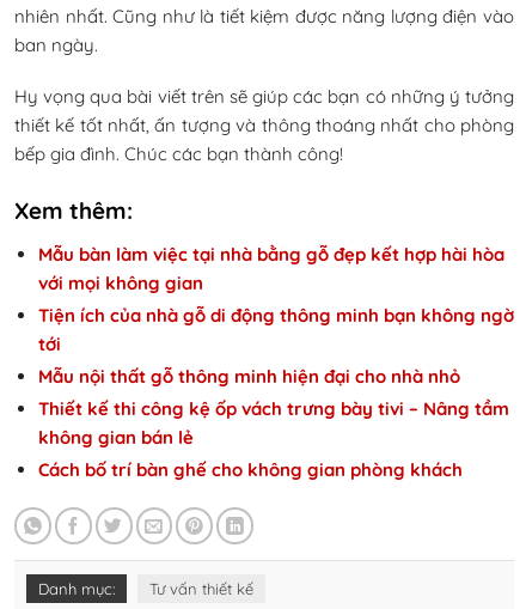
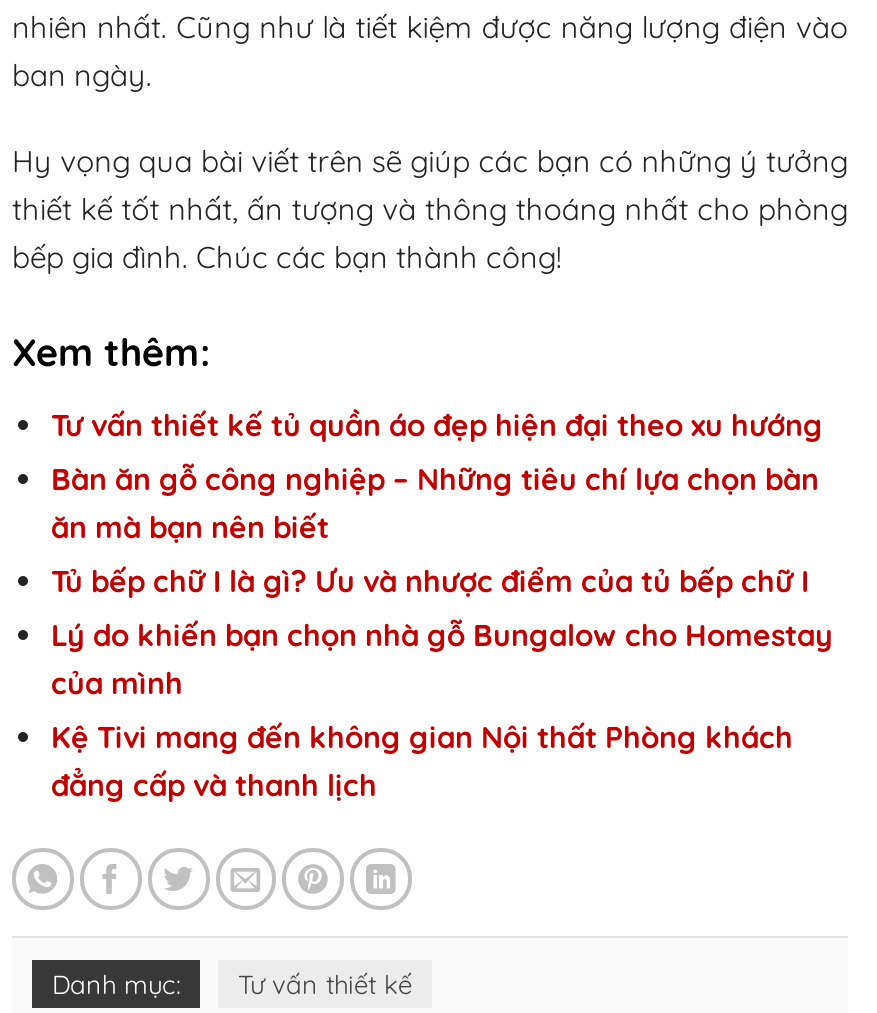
[38,243,513,481] Mẫu bàn làm việc tại nhà bằng gỗ đẹp kết hợp hài hòa | với mọi không gian | Tiện ích của nhà gỗ di động thông minh bạn không ngờ | tới | Mẫu nội thất gỗ thông minh hiện đại cho nhà nhỏ | Thiết kế thi công kệ ốp vách trưng bày tivi – Nâng tầm | không gian bán lẻ | Cách bố trí bàn ghế cho không gian phòng khách -> [51,405,833,803] Tư vấn thiết kế tủ quần áo đẹp hiện đại theo xu hướng | Bàn ăn gỗ công nghiệp – Những tiêu chí lựa chọn bàn | ăn mà bạn nên biết | Tủ bếp chữ I là gì? Ưu và nhược điểm của tủ bếp chữ I | Lý do khiến bạn chọn nhà gỗ Bungalow cho Homestay | của mình | Kệ Tivi mang đến không gian Nội thất Phòng khách | đẳng cấp và thanh lịch

